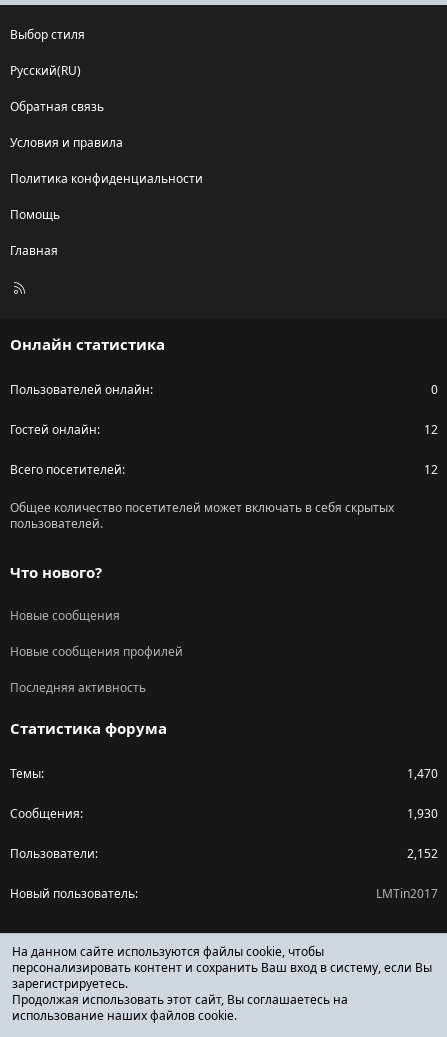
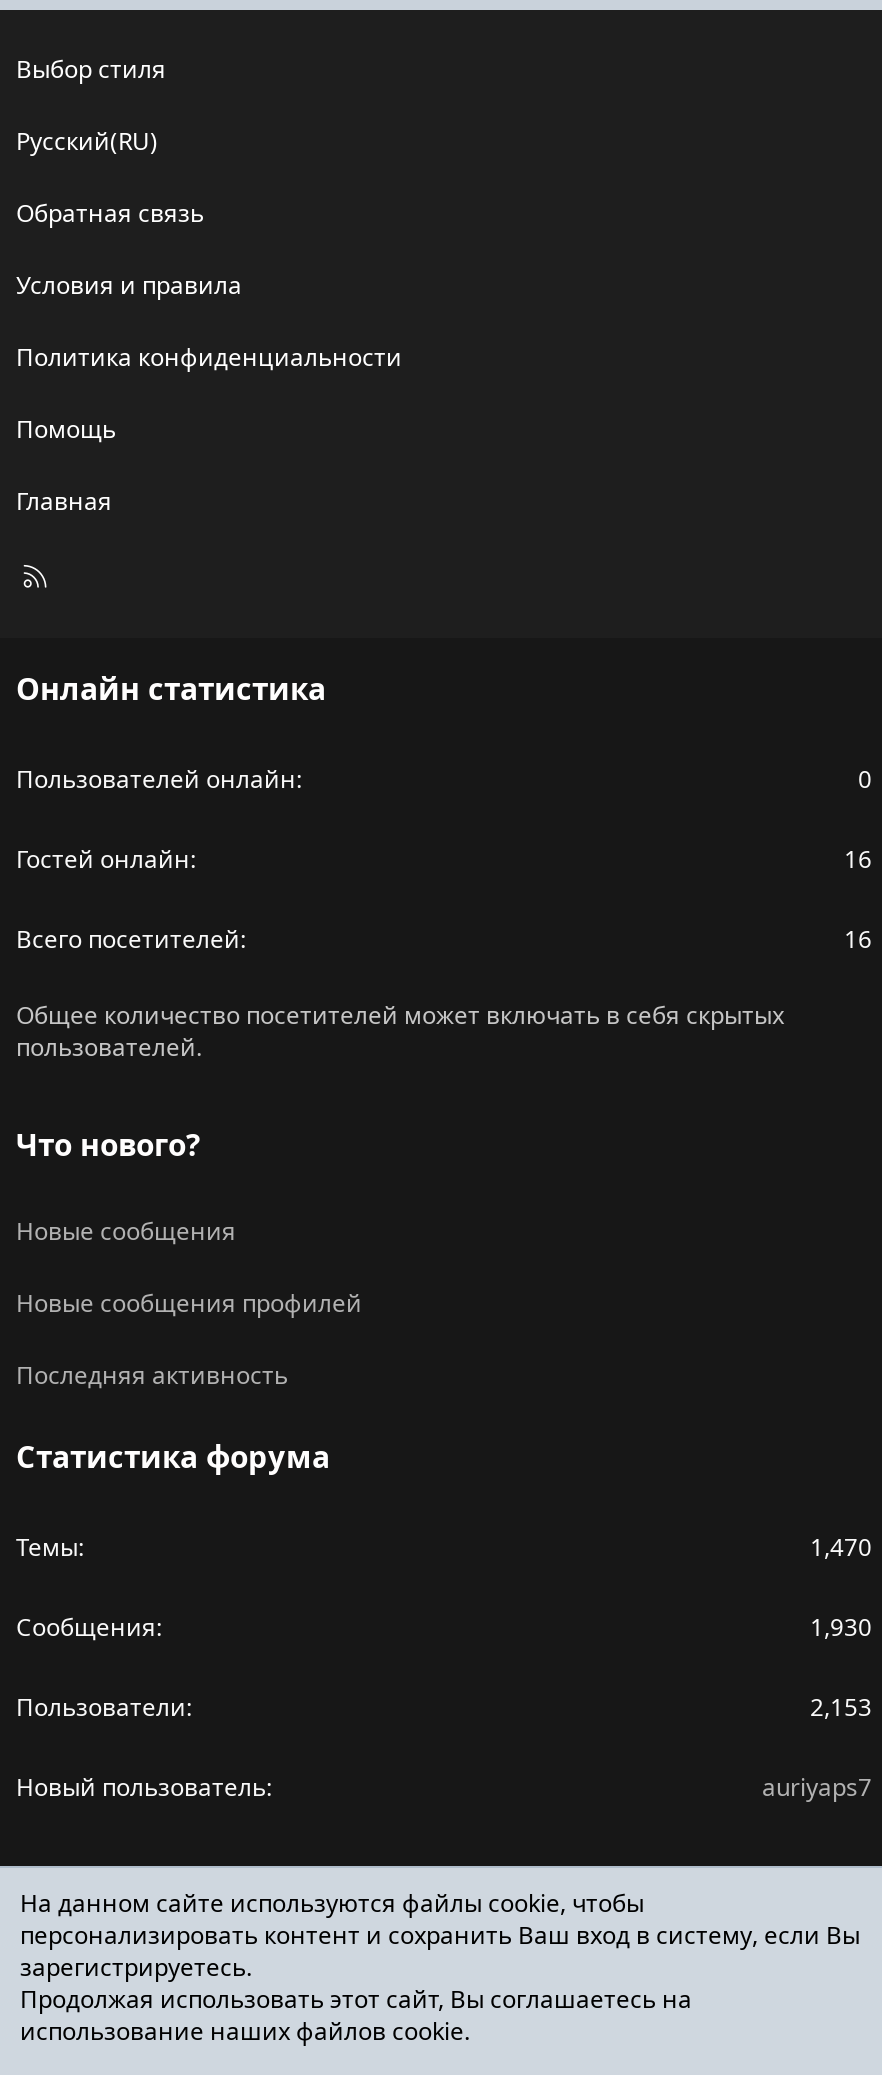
[424,421,438,438] 12 -> [844,843,872,877] 16
[424,461,438,478] 12 -> [844,923,872,957] 16
[407,845,438,862] 2,152 -> [810,1691,872,1725] 2,153
[376,885,438,902] LMTin2017 -> [762,1771,872,1805] auriyaps7

